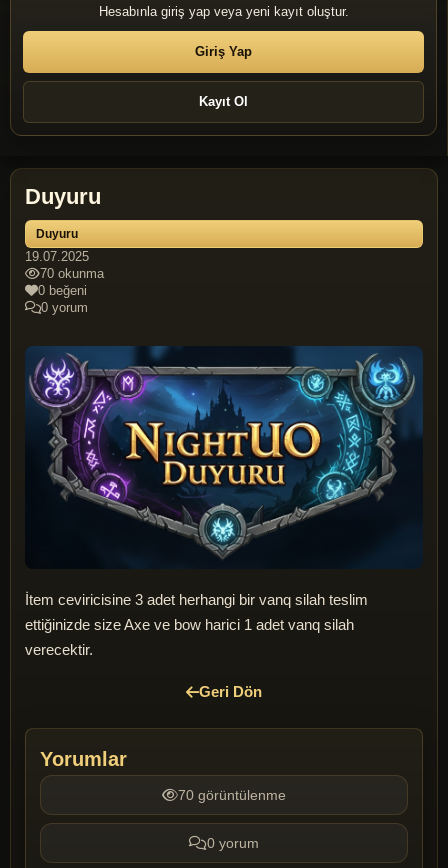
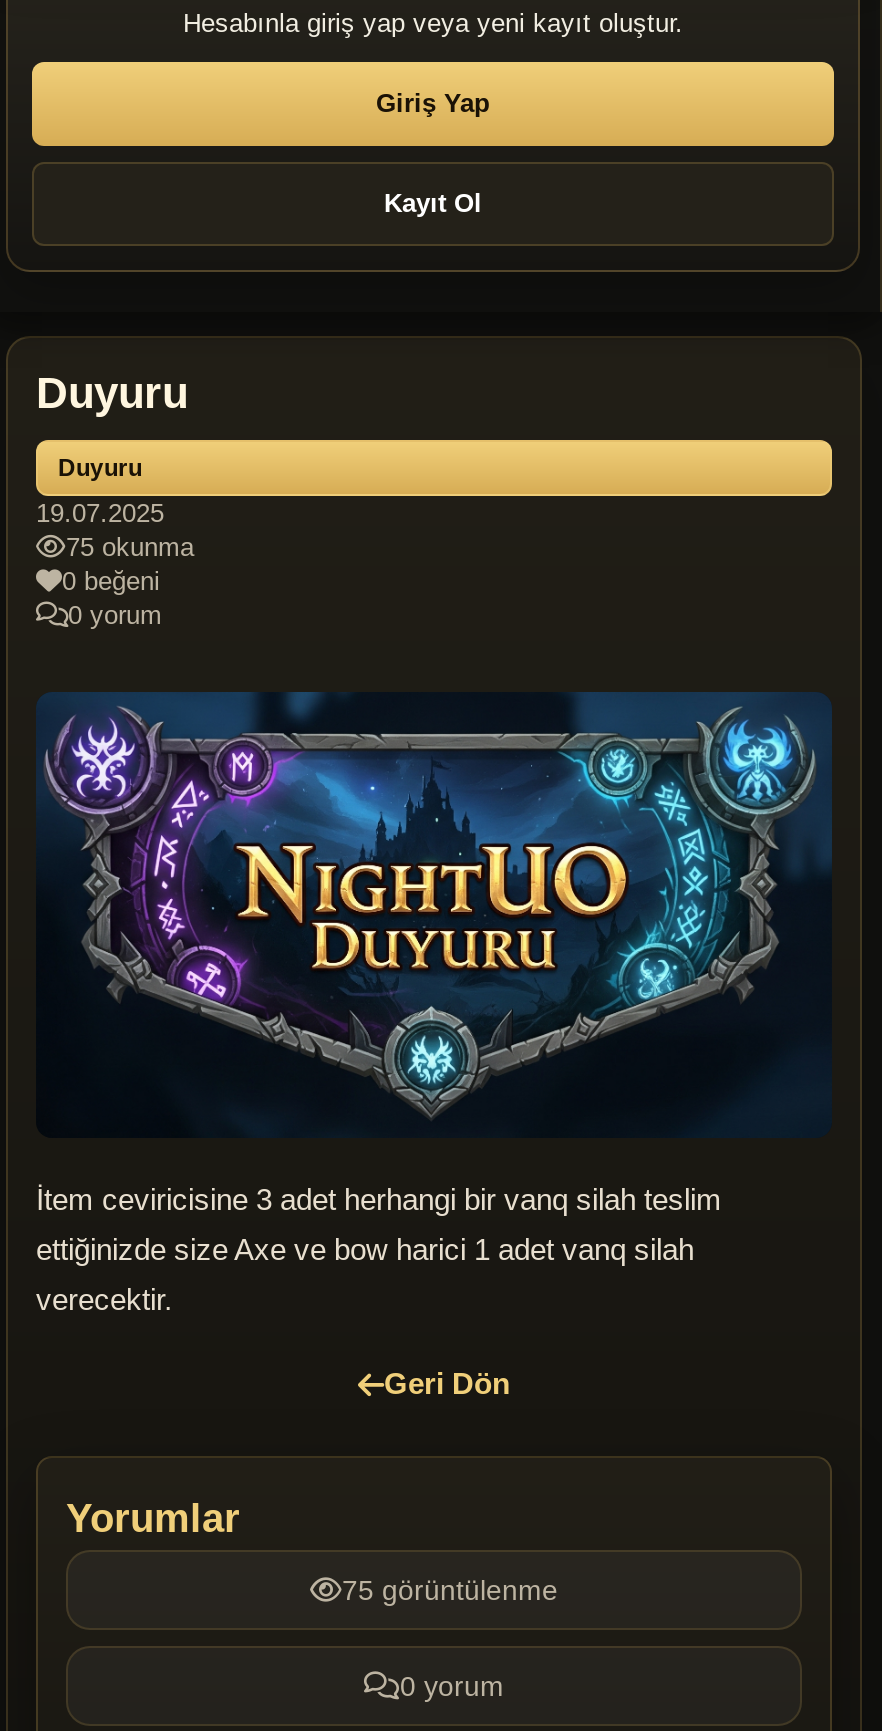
[40,266,104,281] 70 okunma -> [66,533,194,563] 75 okunma
[178,787,286,803] 70 görüntülenme -> [342,1574,558,1606] 75 görüntülenme

